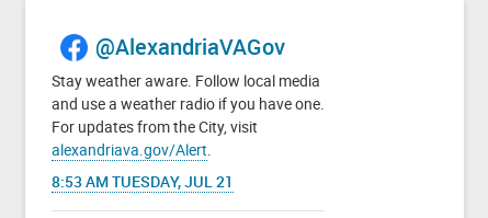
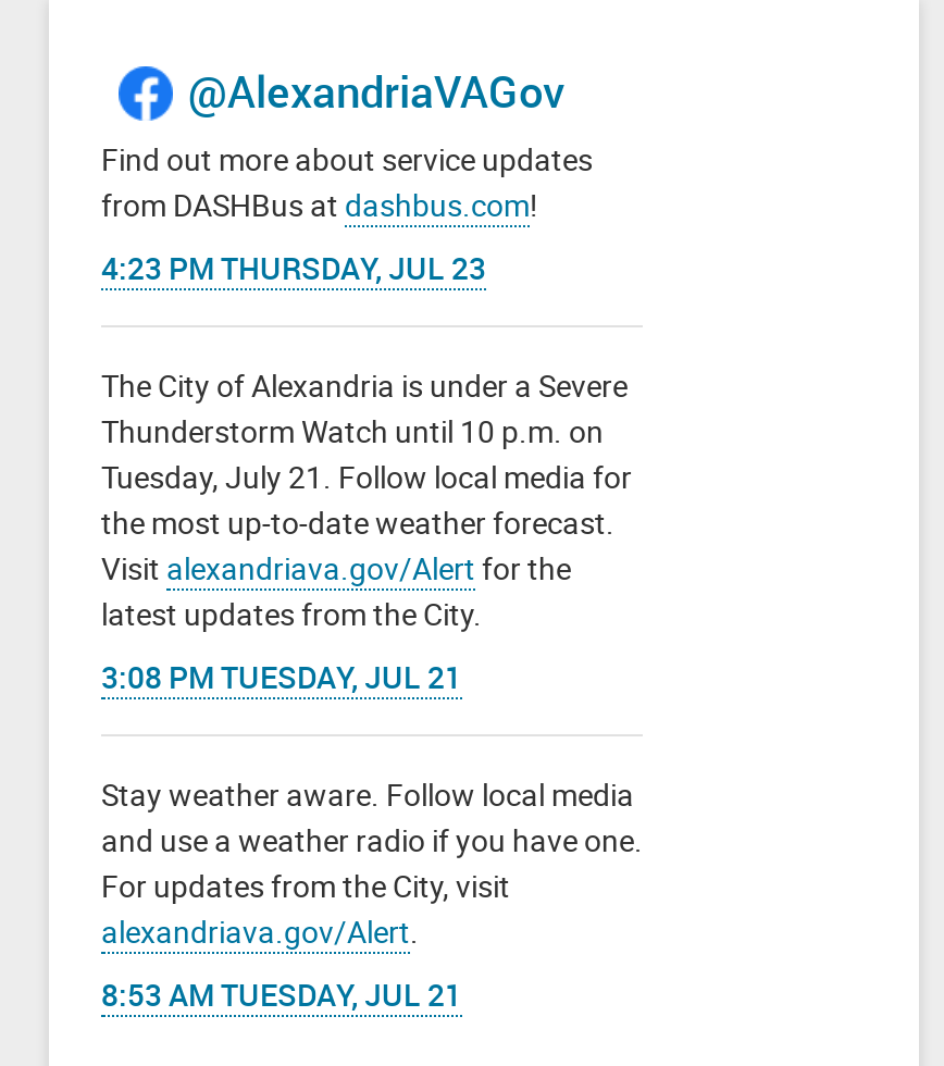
none -> [101,138,632,697] Find out more about service updates | from DASHBus at dashbus.com! | 4:23 PM THURSDAY, JUL 23 | The City of Alexandria is under a Severe | Thunderstorm Watch until 10 p.m. on | Tuesday, July 21. Follow local media for | the most up-to-date weather forecast. | Visit alexandriava.gov/Alert for the | latest updates from the City. | 3:08 PM TUESDAY, JUL 21

